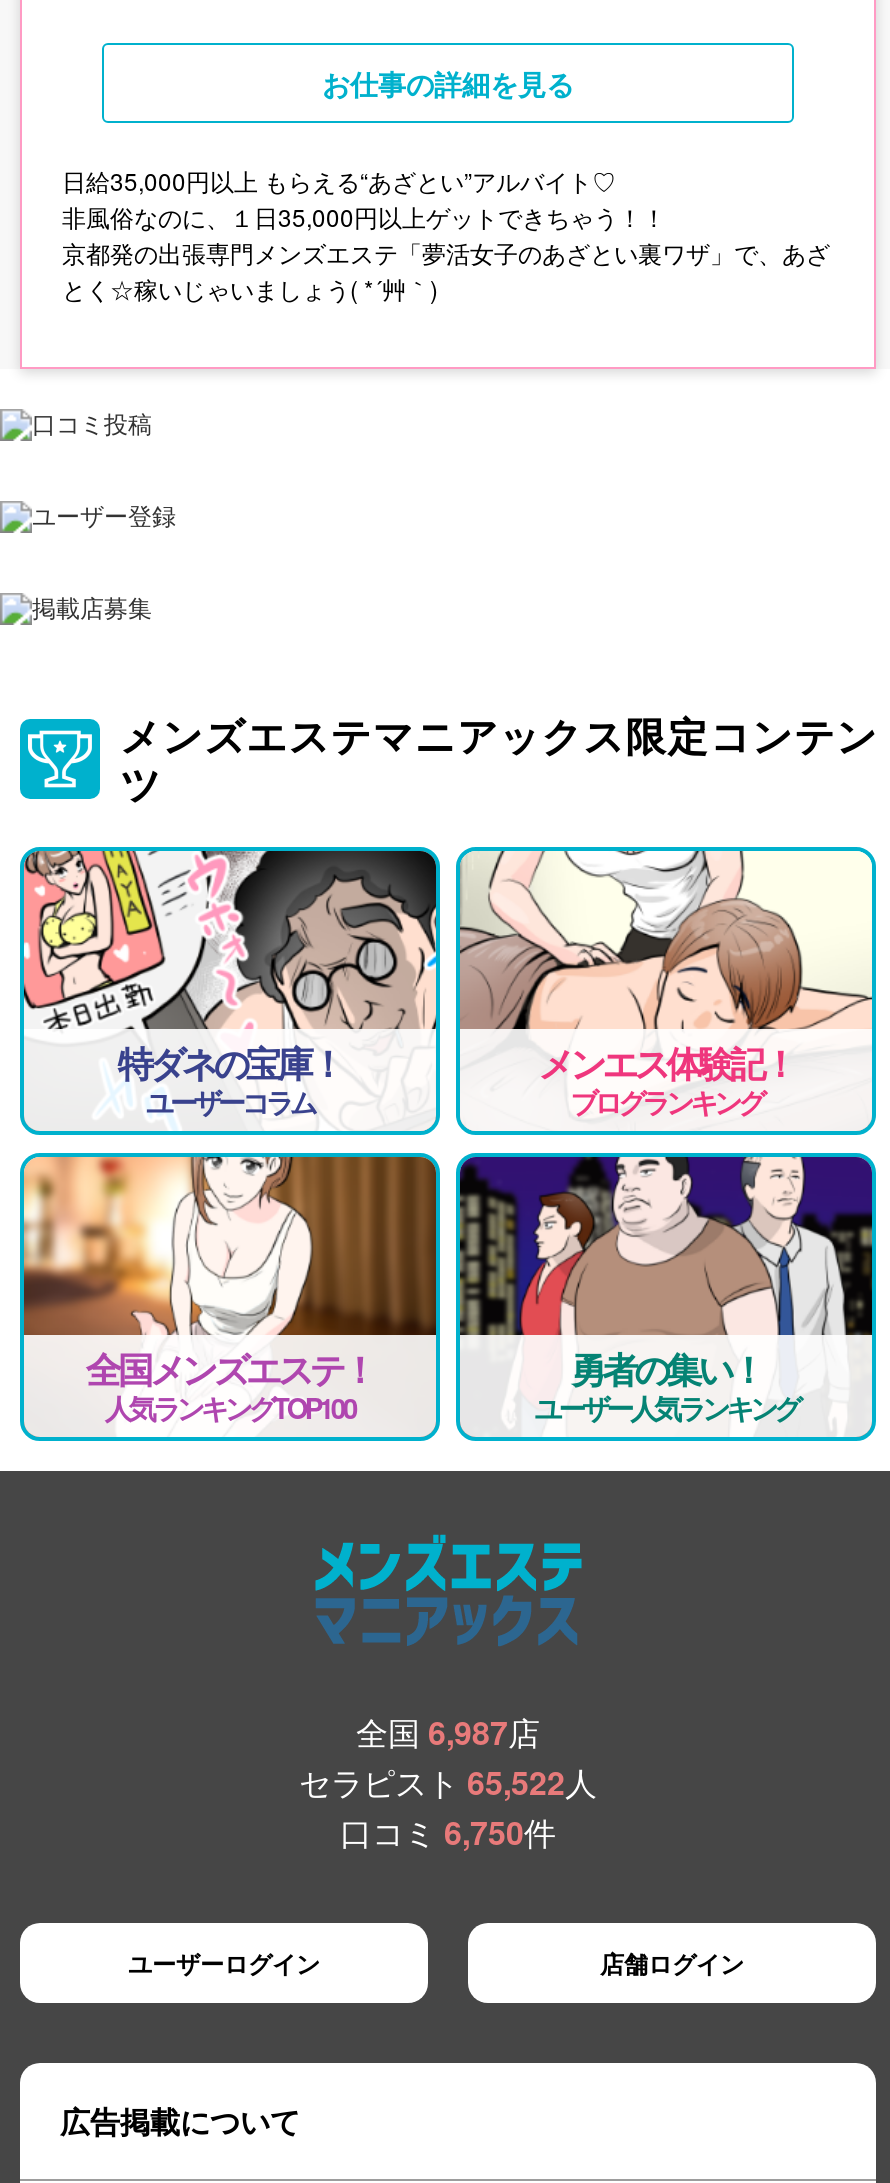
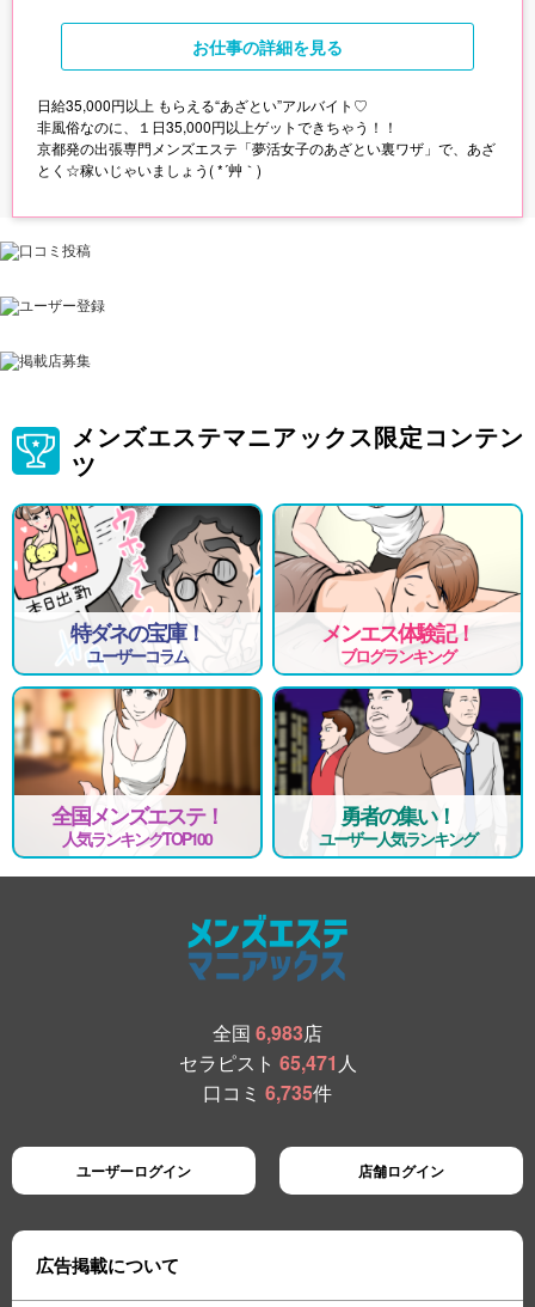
[356,1708,540,1754] 全国6,987店 -> [213,1018,322,1046] 全国6,983店
[299,1758,597,1804] セラピスト65,522人 -> [179,1048,356,1076] セラピスト65,471人
[340,1808,556,1854] 口コミ6,750件 -> [203,1078,332,1106] 口コミ6,735件

